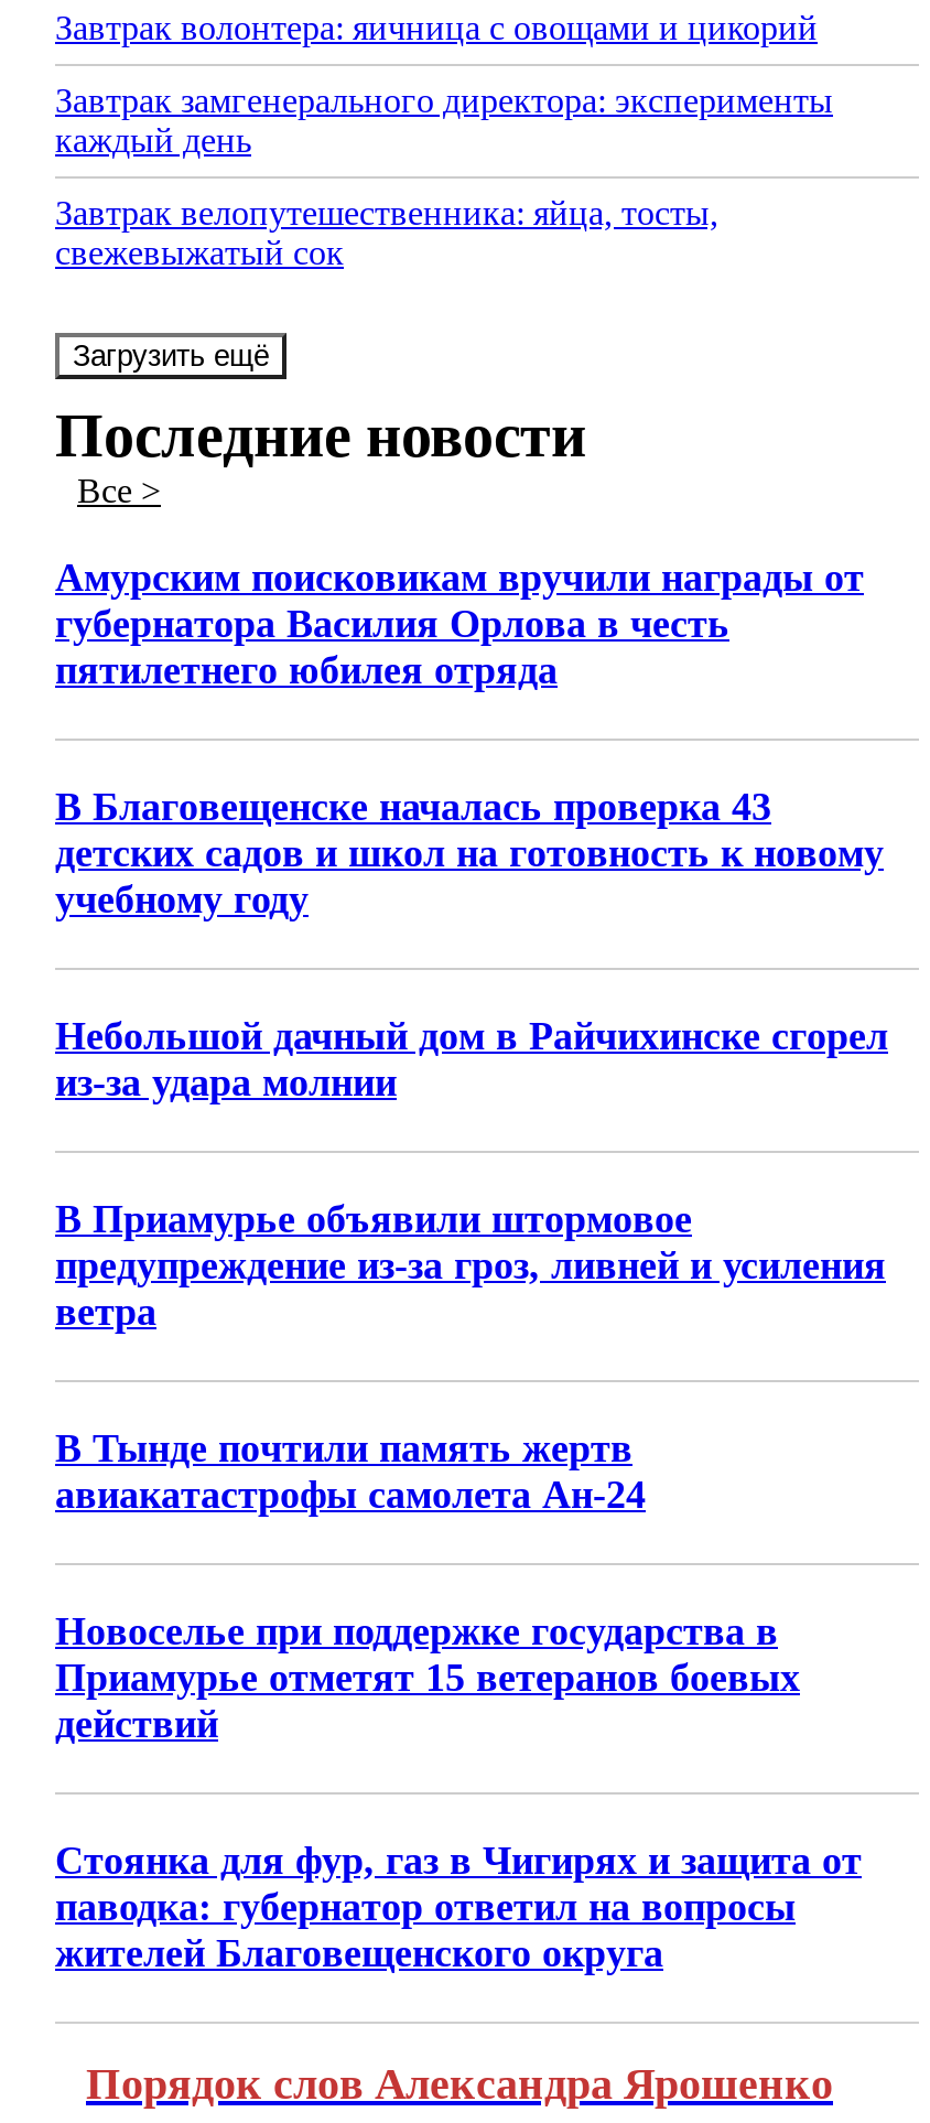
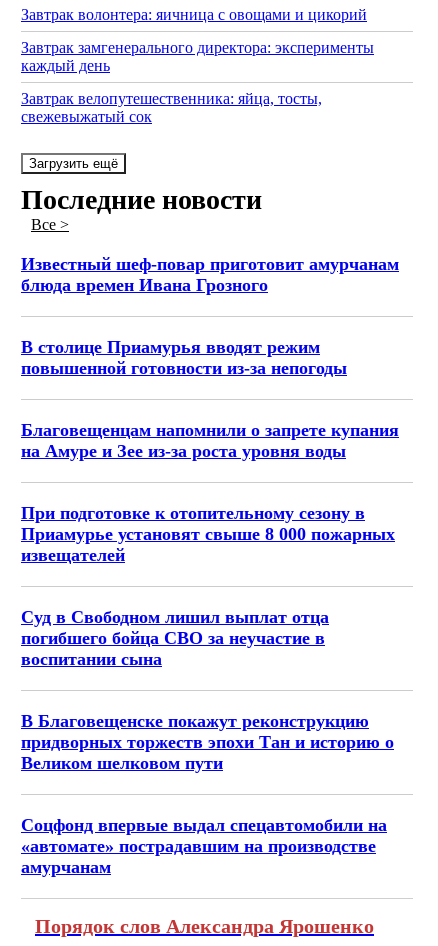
[55,556,864,693] Амурским поисковикам вручили награды от | губернатора Василия Орлова в честь | пятилетнего юбилея отряда -> [21,254,399,295] Известный шеф-повар приготовит амурчанам | блюда времен Ивана Грозного
[55,785,884,922] В Благовещенске началась проверка 43 | детских садов и школ на готовность к новому | учебному году -> [21,337,347,378] В столице Приамурья вводят режим | повышенной готовности из-за непогоды
[55,1015,888,1105] Небольшой дачный дом в Райчихинске сгорел | из-за удара молнии -> [21,420,399,461] Благовещенцам напомнили о запрете купания | на Амуре и Зее из-за роста уровня воды
[55,1198,886,1334] В Приамурье объявили штормовое | предупреждение из-за гроз, ливней и усиления | ветра -> [21,503,395,565] При подготовке к отопительному сезону в | Приамурье установят свыше 8 000 пожарных | извещателей
[55,1427,646,1517] В Тынде почтили память жертв | авиакатастрофы самолета Ан-24 -> [21,607,329,669] Суд в Свободном лишил выплат отца | погибшего бойца СВО за неучастие в | воспитании сына
[55,1610,800,1747] Новоселье при поддержке государства в | Приамурье отметят 15 ветеранов боевых | действий -> [21,711,394,773] В Благовещенске покажут реконструкцию | придворных торжеств эпохи Тан и историю о | Великом шелковом пути
[55,1839,862,1976] Стоянка для фур, газ в Чигирях и защита от | паводка: губернатор ответил на вопросы | жителей Благовещенского округа -> [21,815,387,877] Соцфонд впервые выдал спецавтомобили на | «автомате» пострадавшим на производстве | амурчанам

